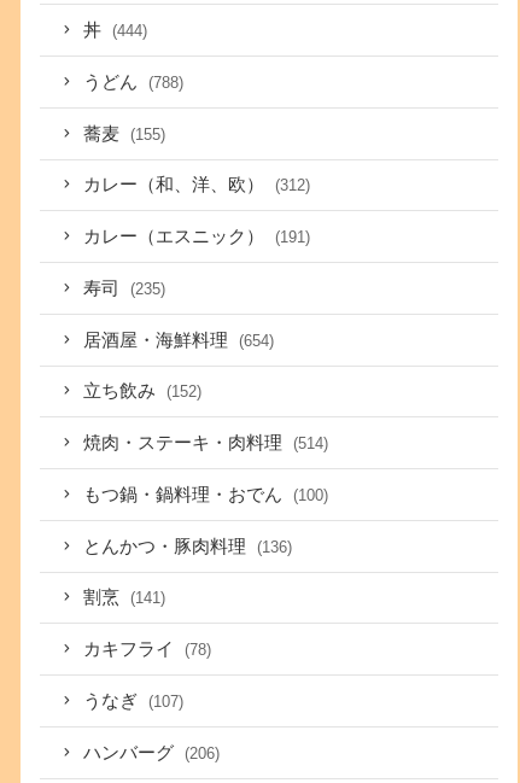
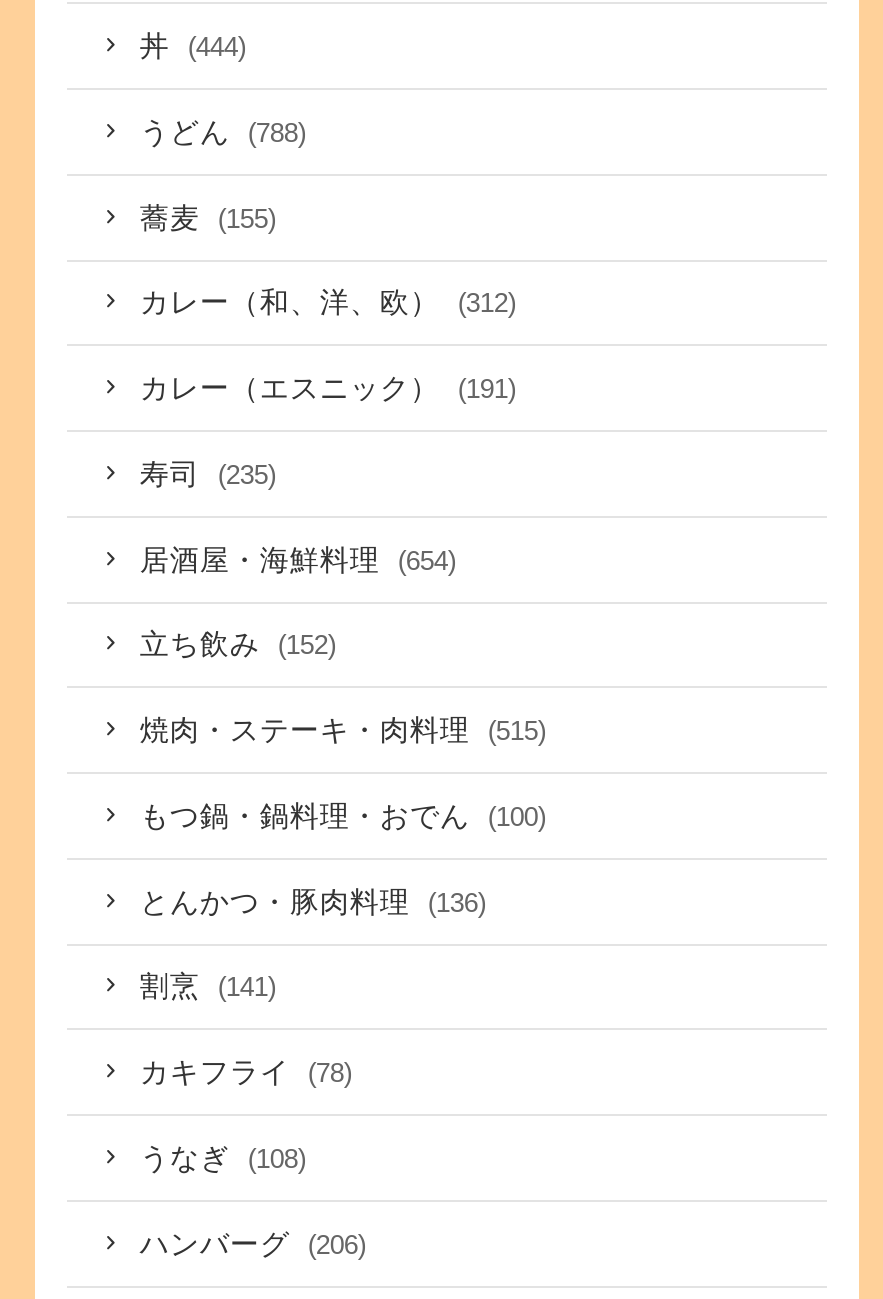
[84,433,329,453] 焼肉・ステーキ・肉料理 (514) -> [140,714,546,746] 焼肉・ステーキ・肉料理 (515)
[84,691,184,710] うなぎ (107) -> [140,1142,306,1174] うなぎ (108)

